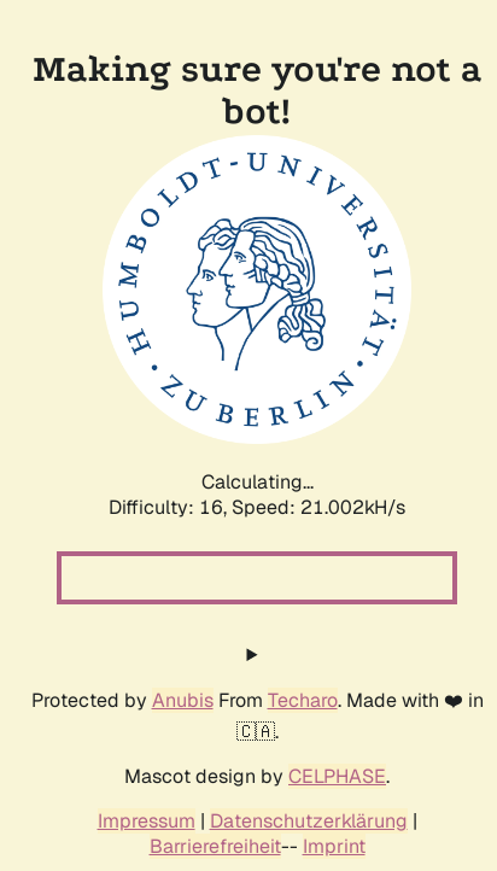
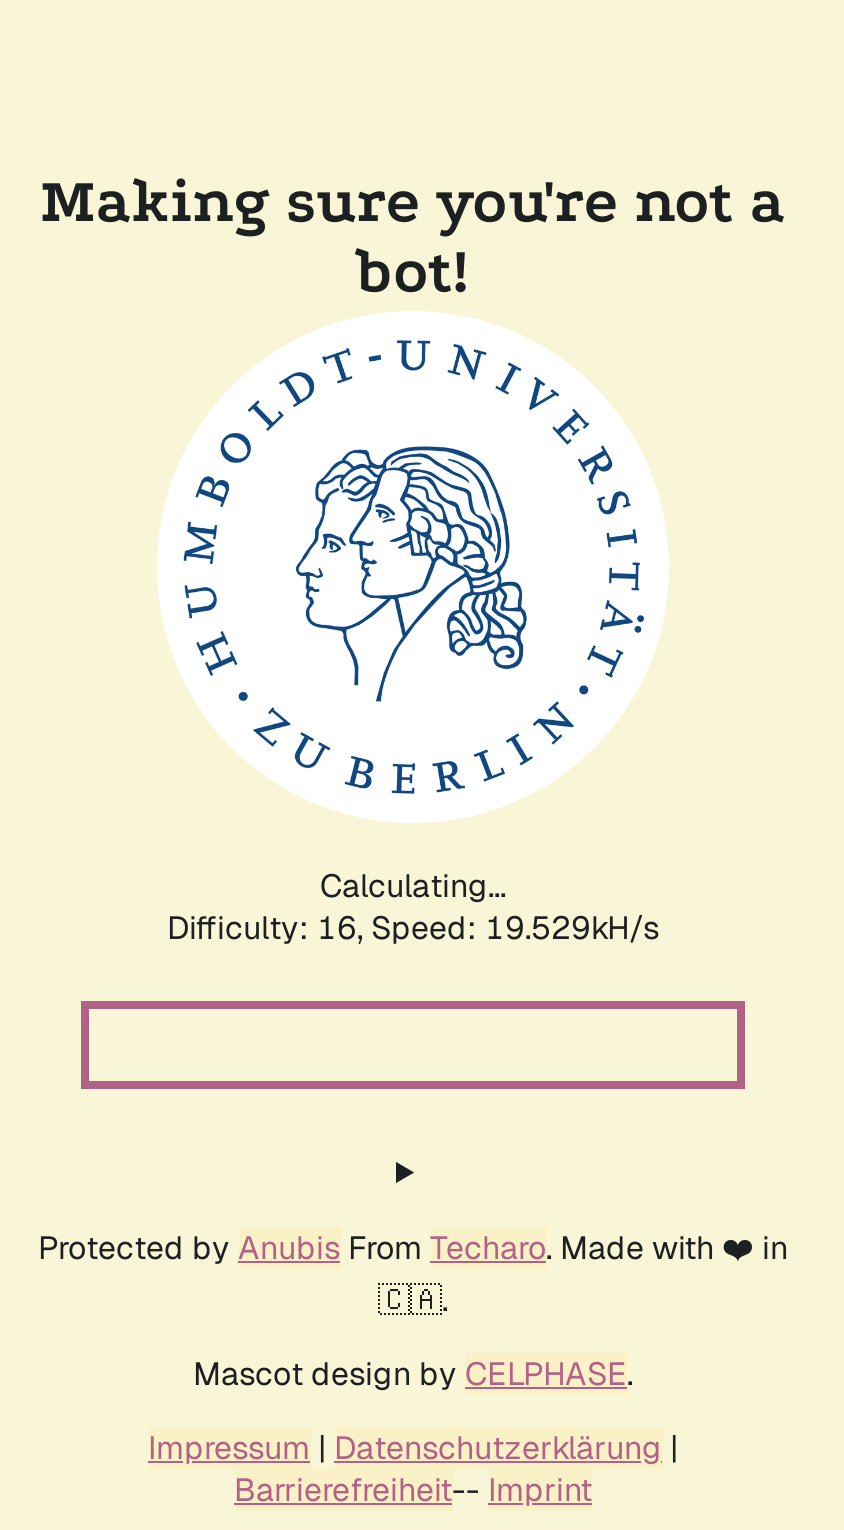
[109,495,405,520] Difficulty: 16, Speed: 21.002kH/s -> [167,907,659,949] Difficulty: 16, Speed: 19.529kH/s

